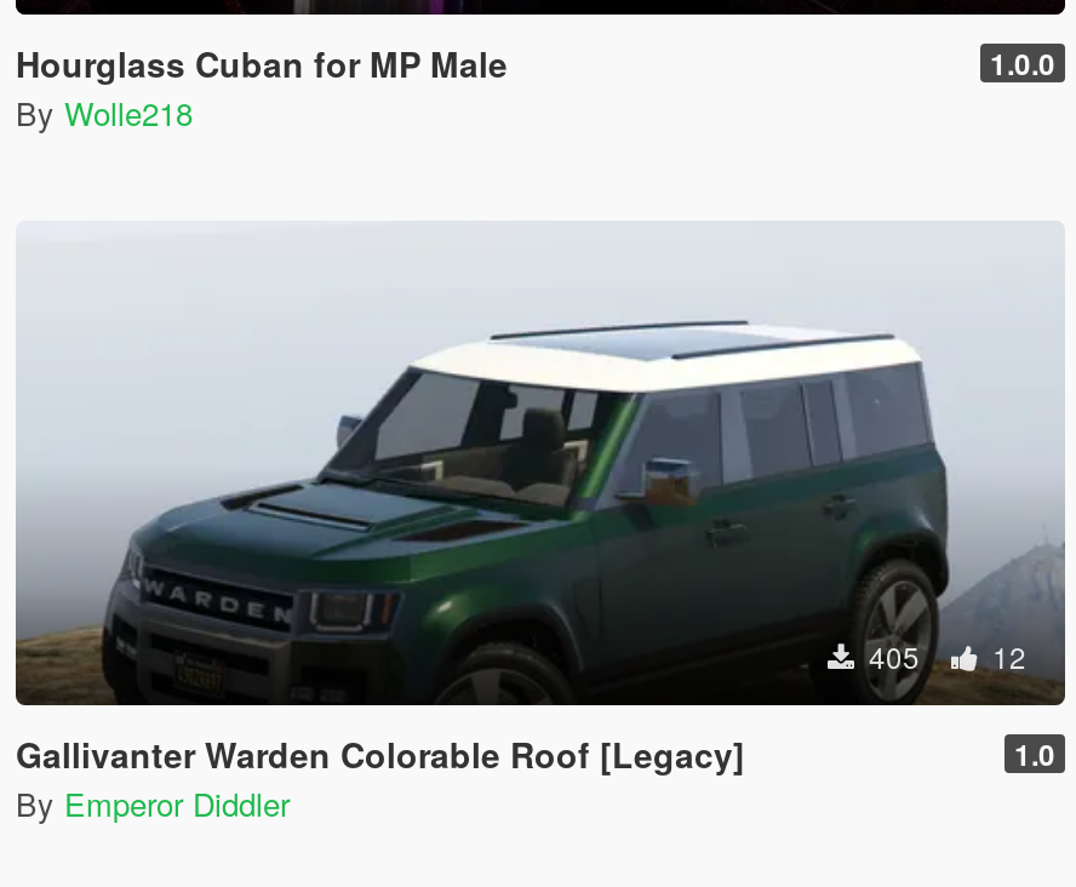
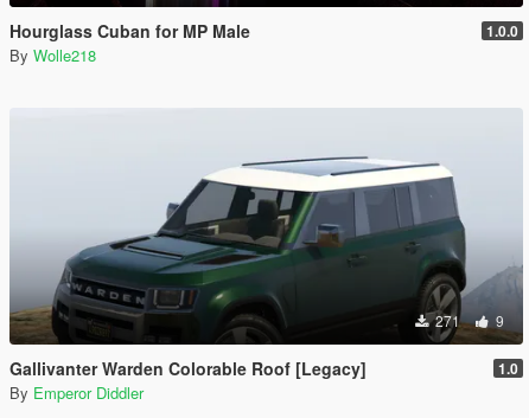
[862,635,927,676] 405 -> [432,310,464,330] 271
[985,635,1026,676] 12 -> [492,310,504,330] 9

